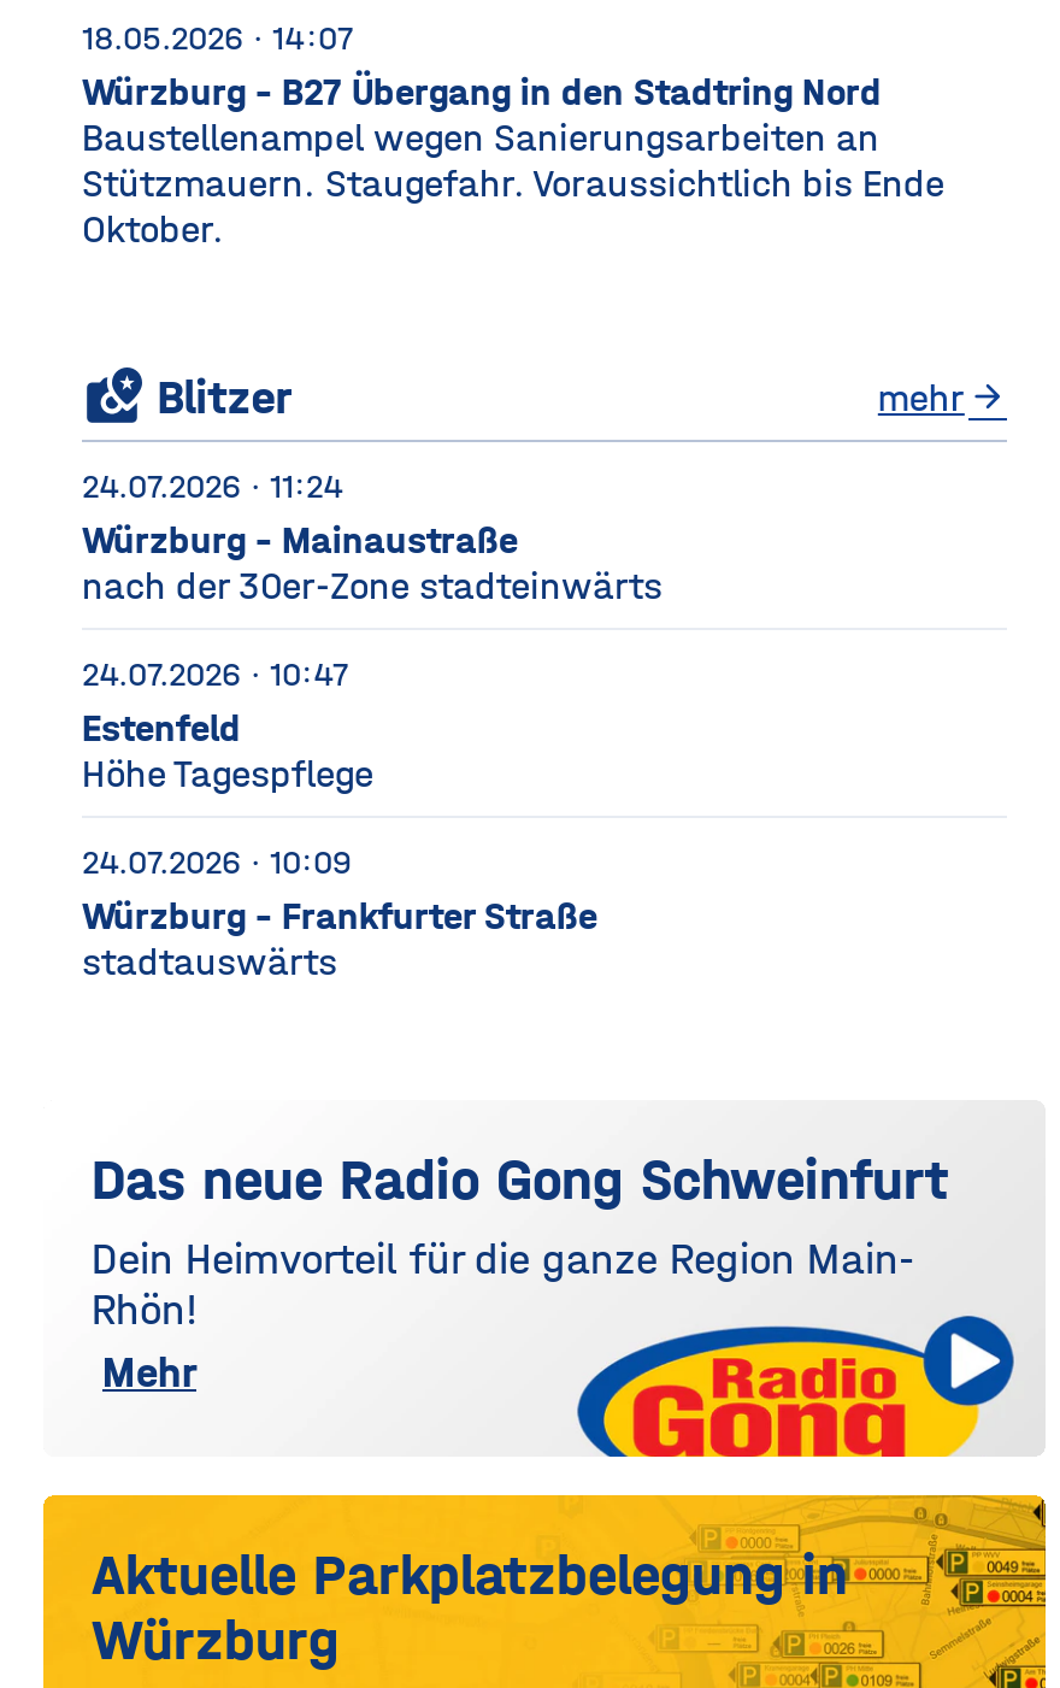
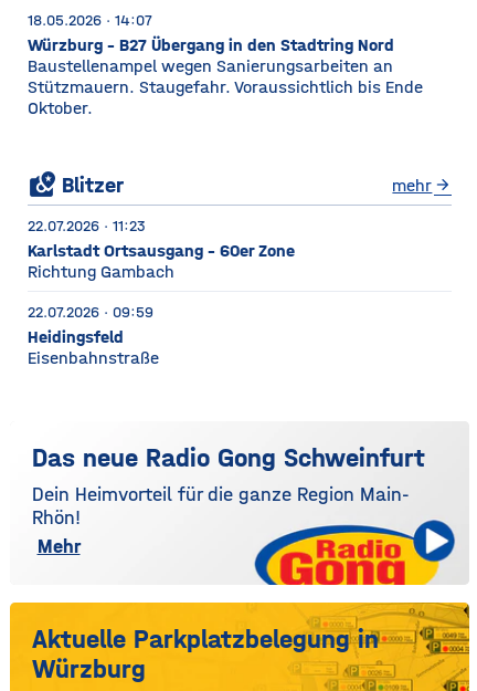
[82,467,662,985] 24.07.2026 · 11:24 | Würzburg - Mainaustraße | nach der 30er-Zone stadteinwärts | 24.07.2026 · 10:47 | Estenfeld | Höhe Tagespflege | 24.07.2026 · 10:09 | Würzburg - Frankfurter Straße | stadtauswärts -> [28,217,295,369] 22.07.2026 · 11:23 | Karlstadt Ortsausgang - 60er Zone | Richtung Gambach | 22.07.2026 · 09:59 | Heidingsfeld | Eisenbahnstraße

